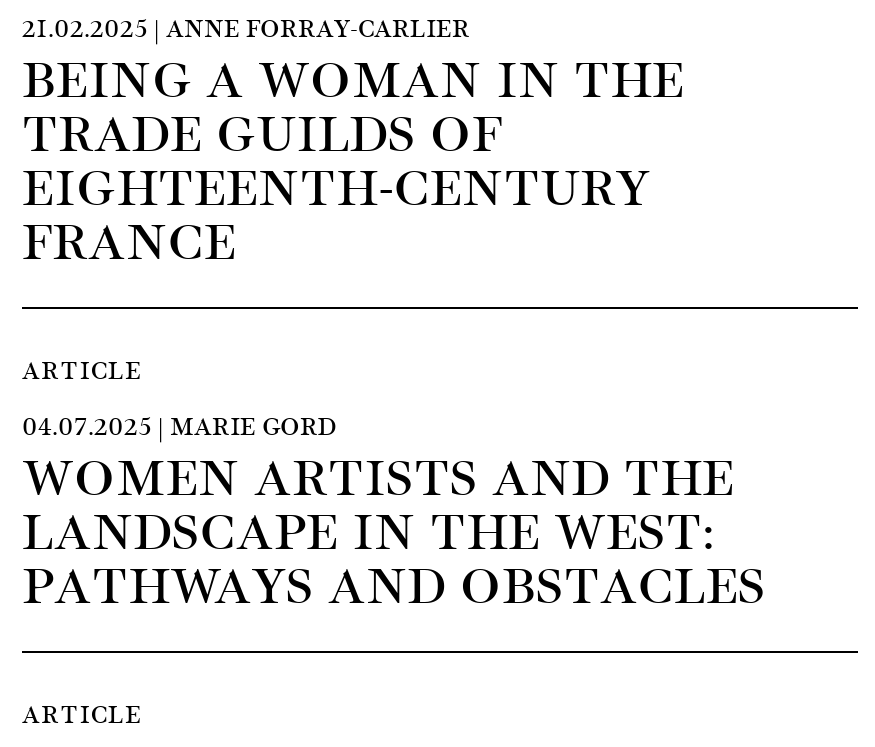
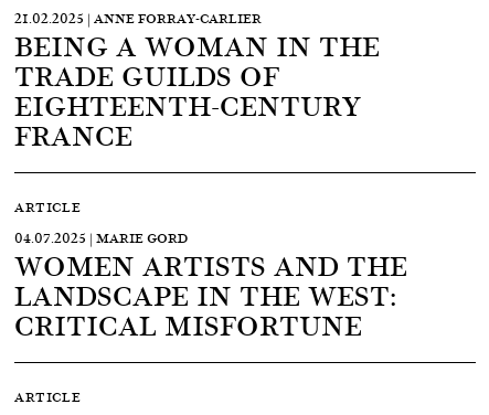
[22,543,766,623] PATHWAYS AND OBSTACLES -> [14,302,362,347] CRITICAL MISFORTUNE

